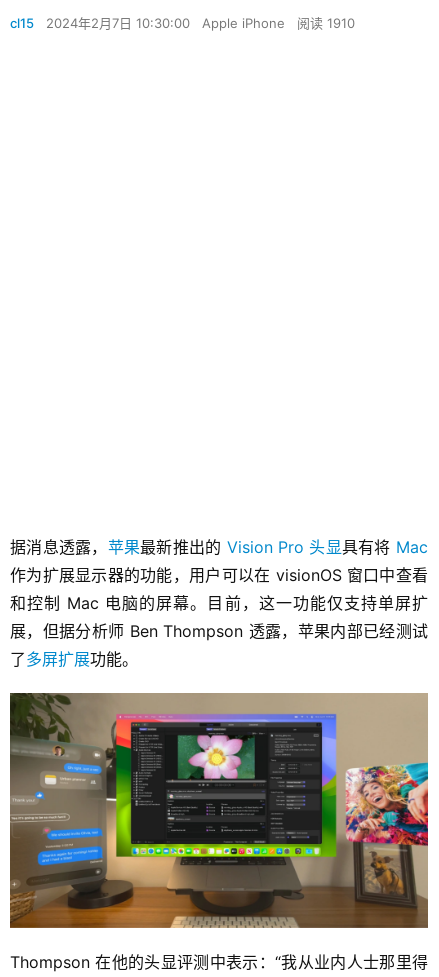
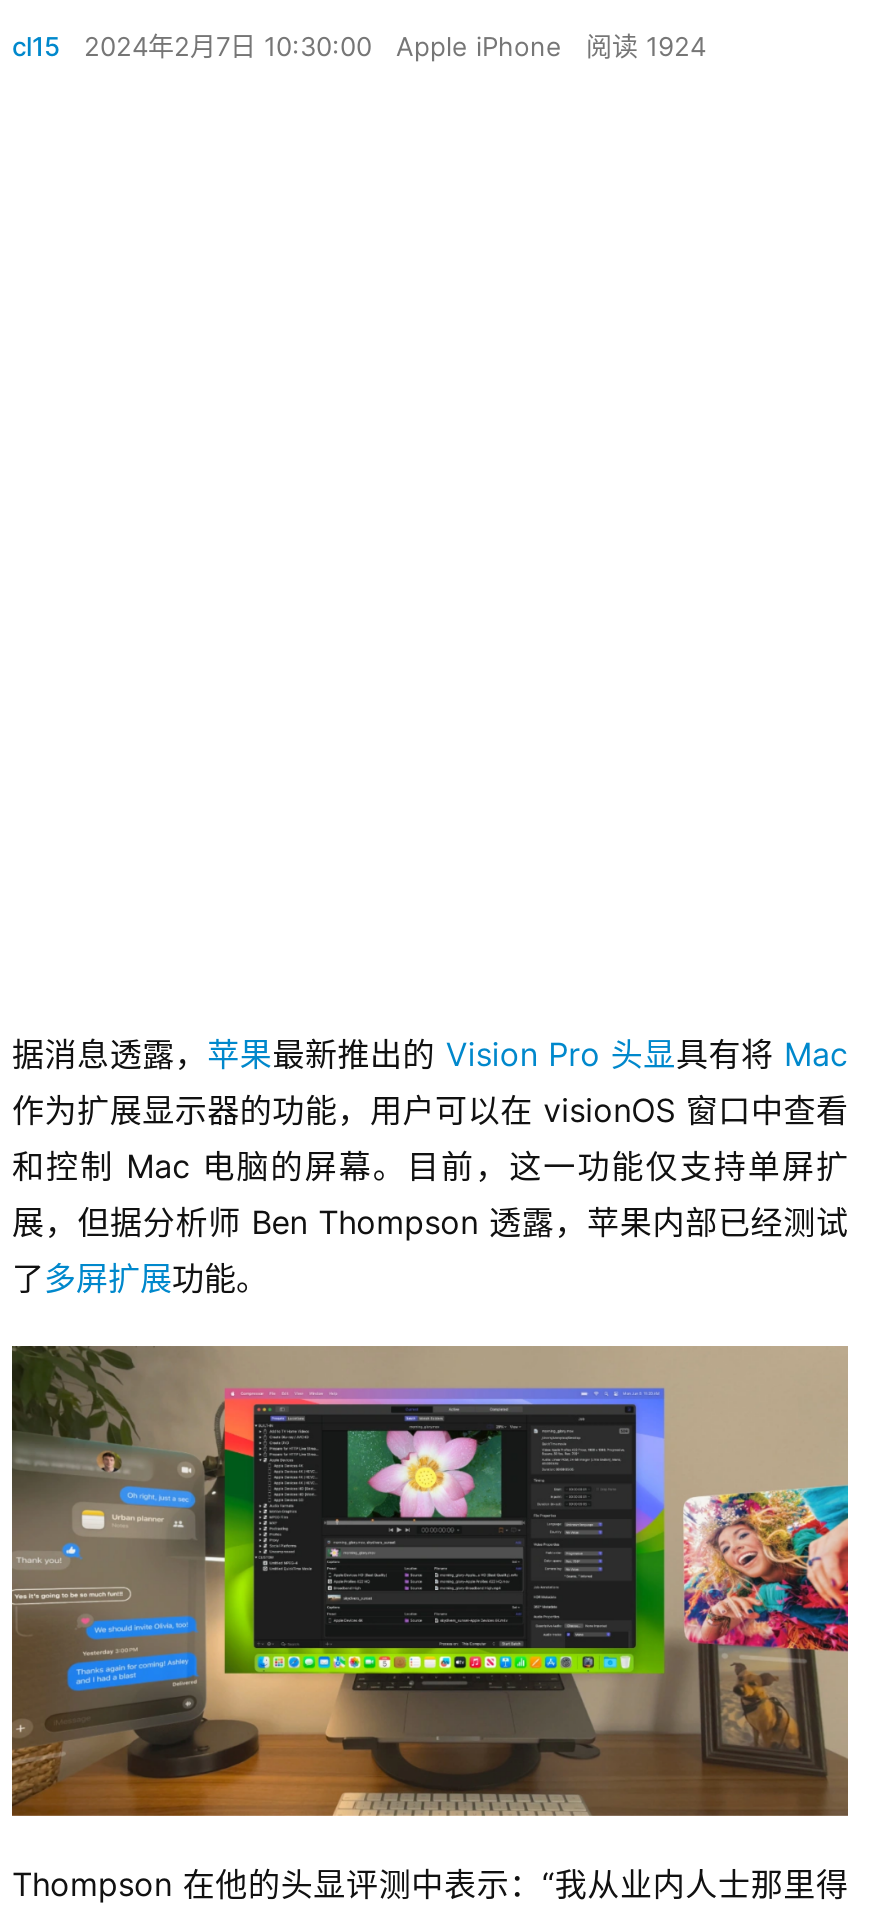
[10,15,355,31] cl15 2024年2月7日 10:30:00 Apple iPhone 阅读 1910 -> [12,30,706,62] cl15 2024年2月7日 10:30:00 Apple iPhone 阅读 1924

